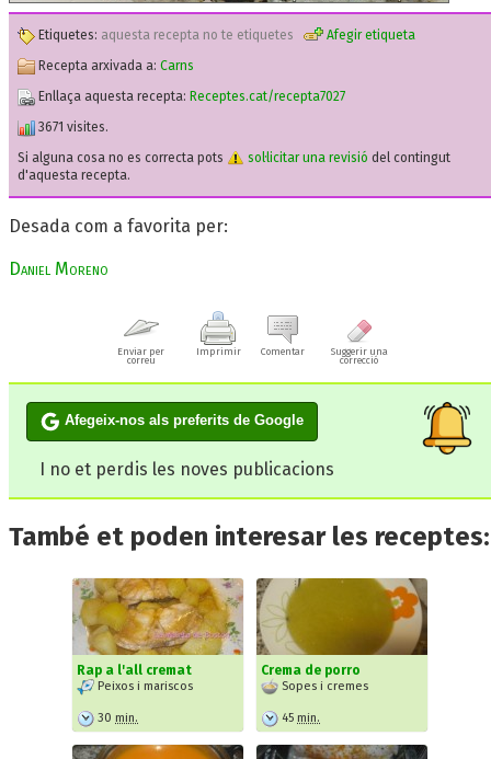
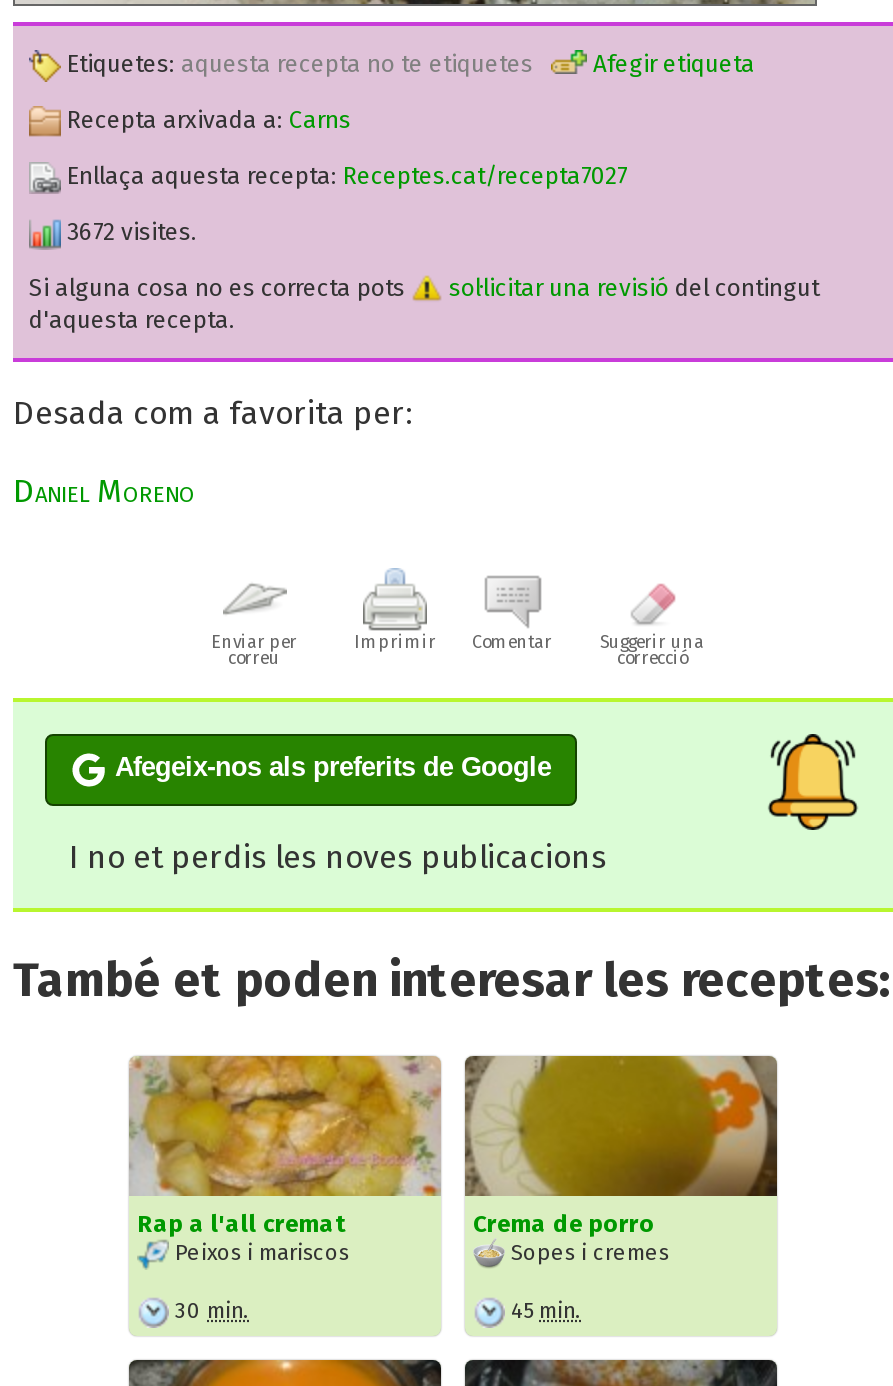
[35,120,109,135] 3671 visites. -> [61,219,197,247] 3672 visites.

